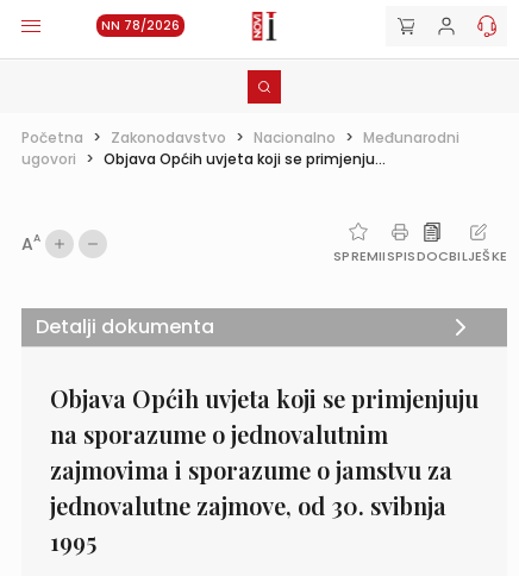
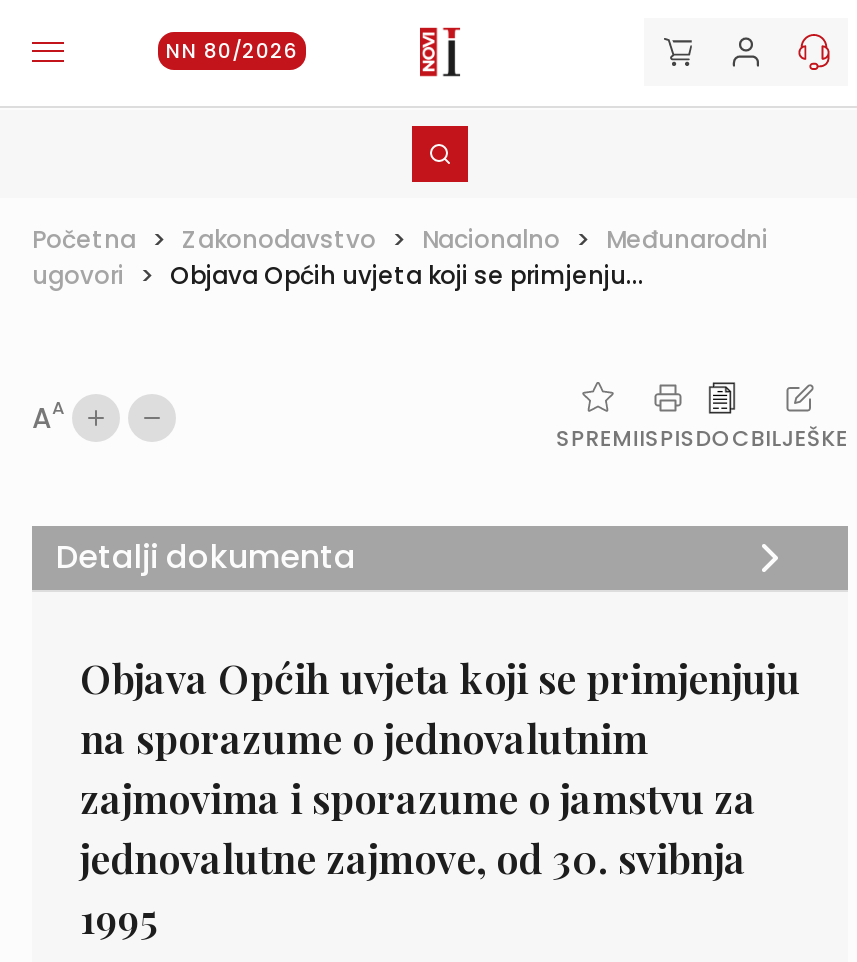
[101,17,180,35] NN 78/2026 -> [166,36,298,66] NN 80/2026

